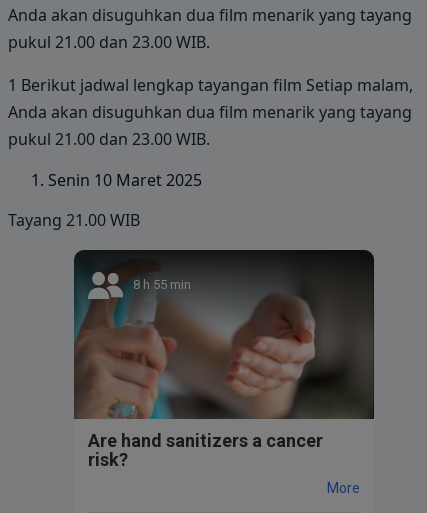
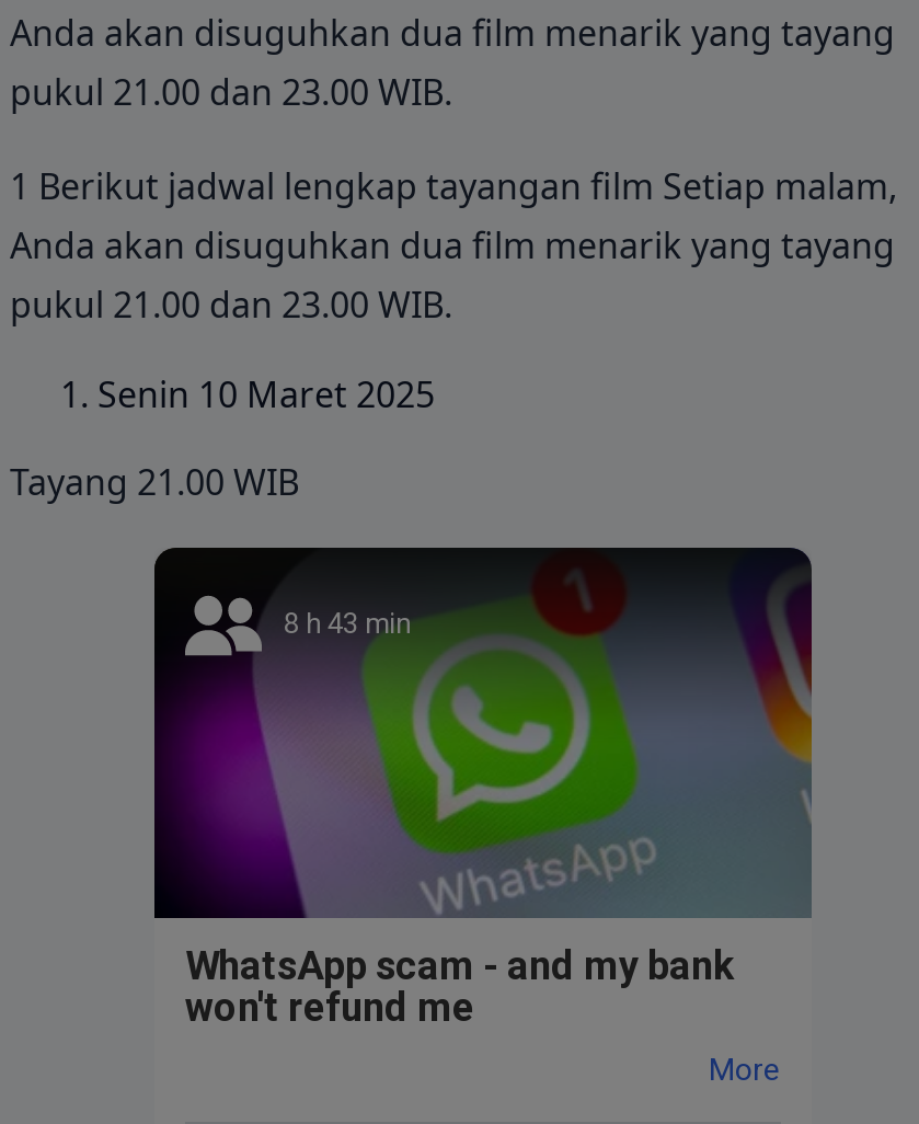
[73,251,375,420] [image] | 8 h 55 min -> [152,552,814,920] [image] | 8 h 43 min
[88,430,323,470] Are hand sanitizers a cancer | risk? -> [185,941,735,1029] WhatsApp scam - and my bank | won't refund me

